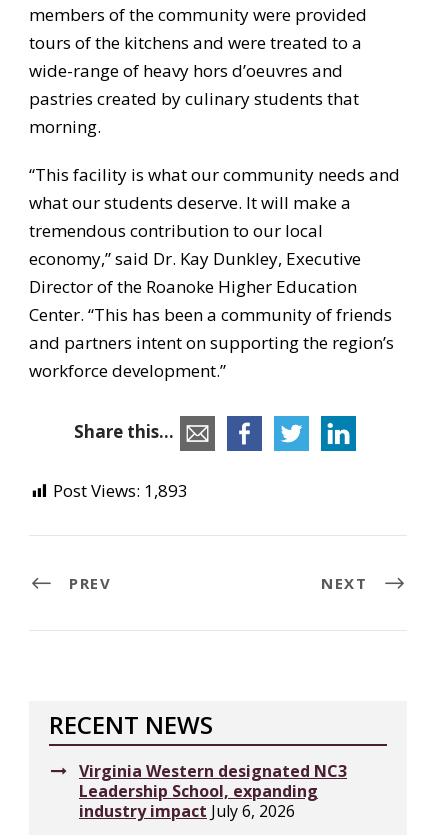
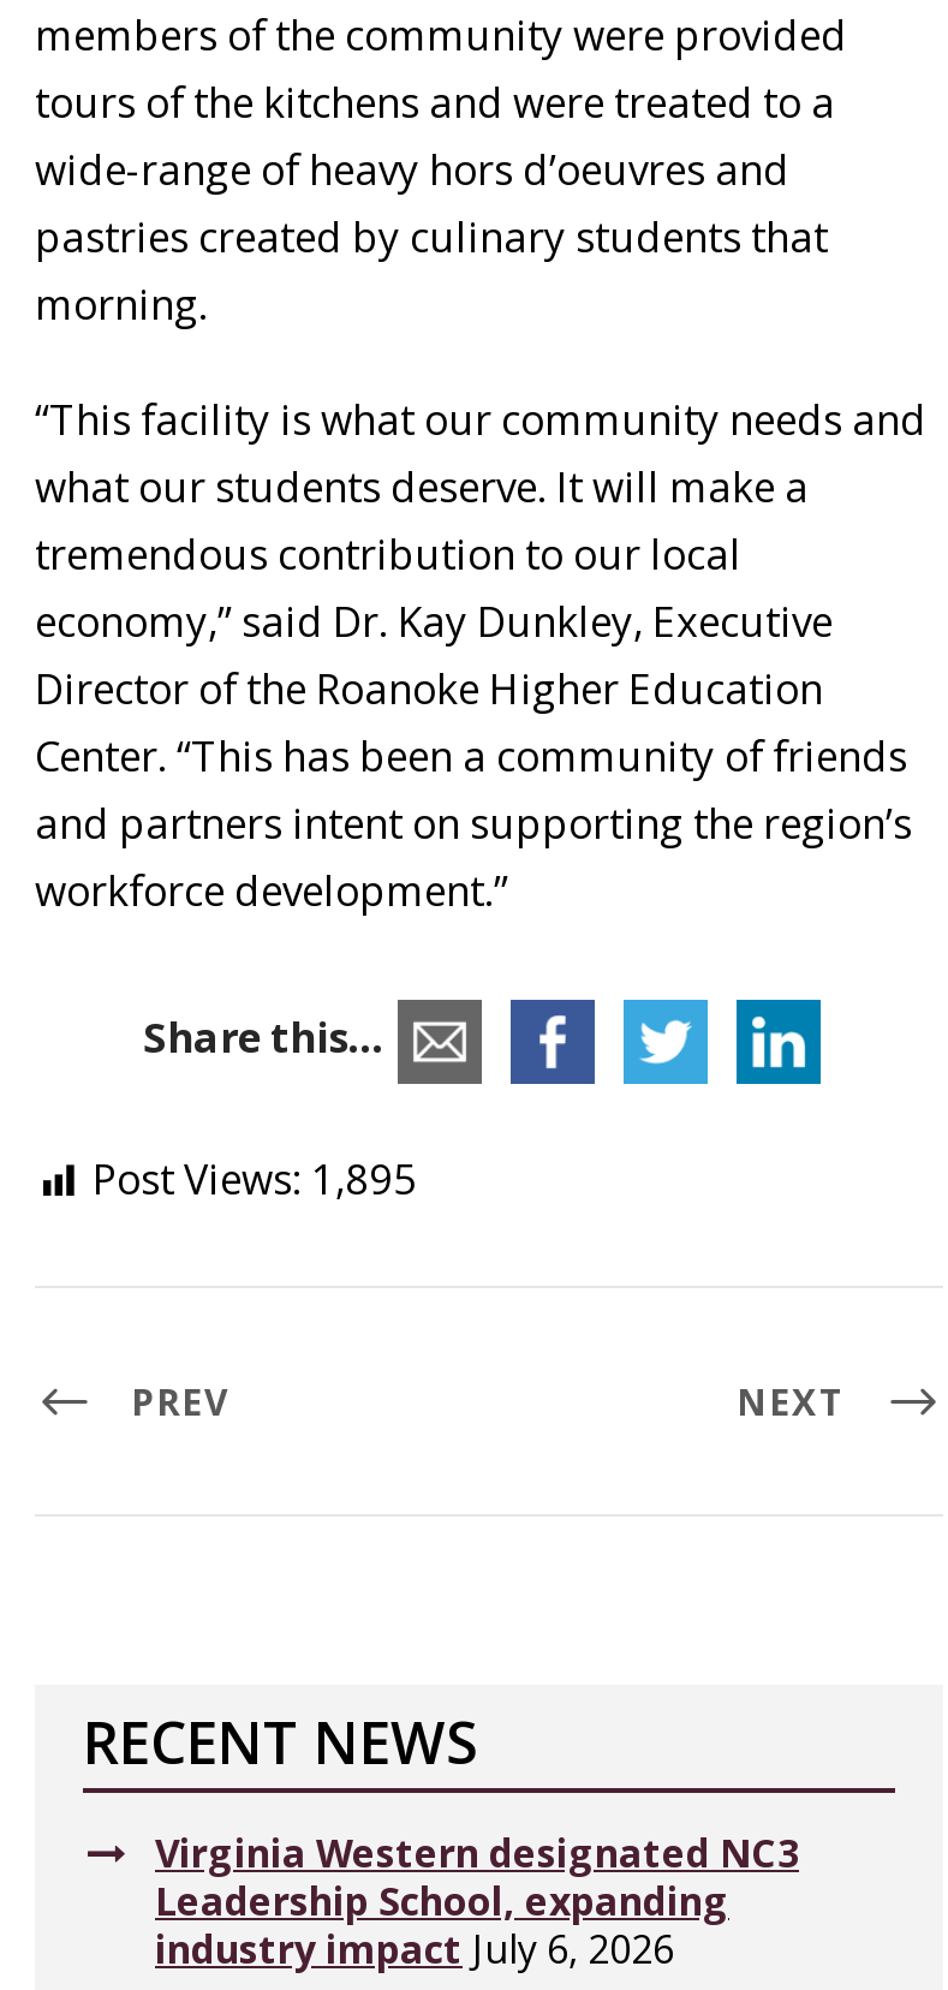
[53,479,188,502] Post Views: 1,893 -> [93,1152,417,1207] Post Views: 1,895

